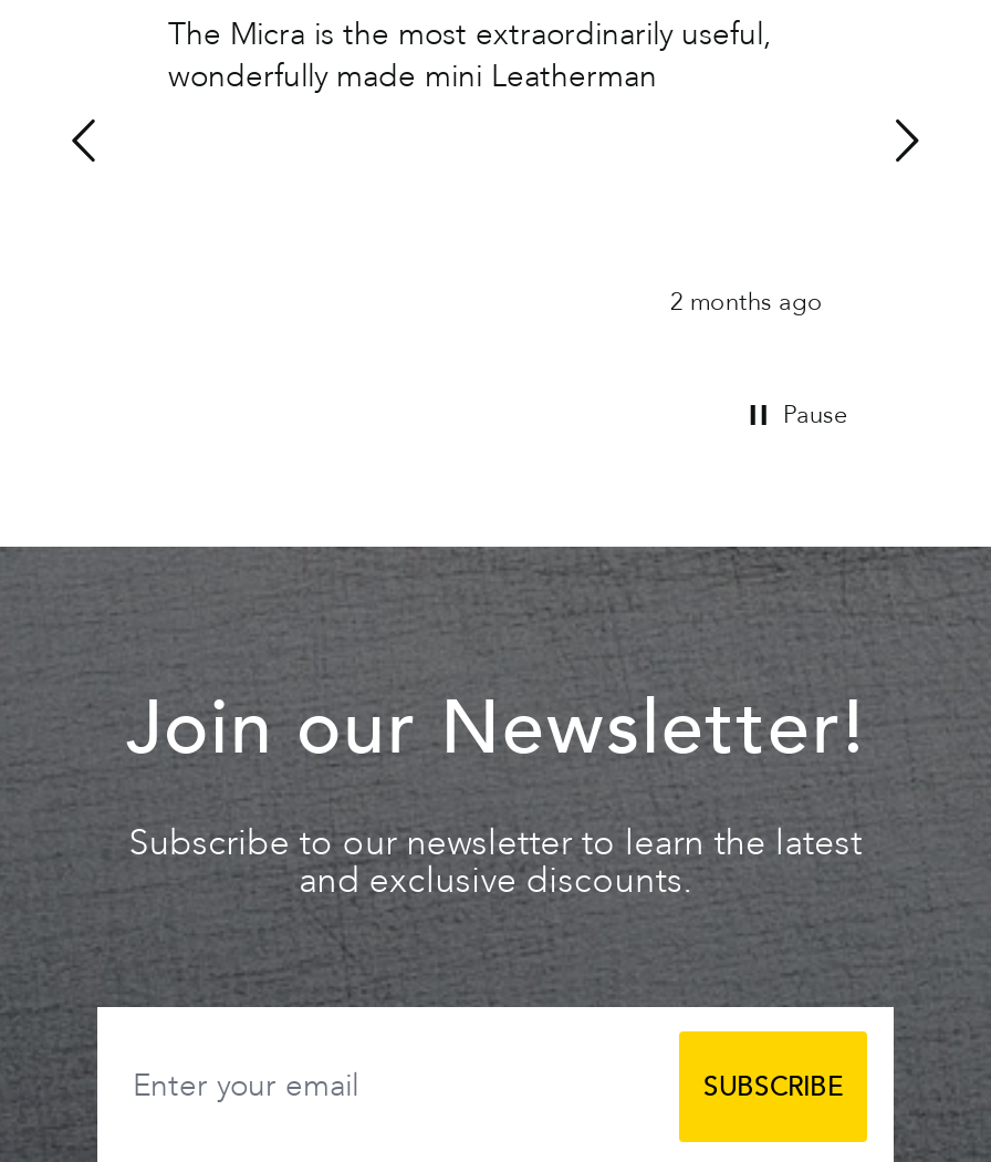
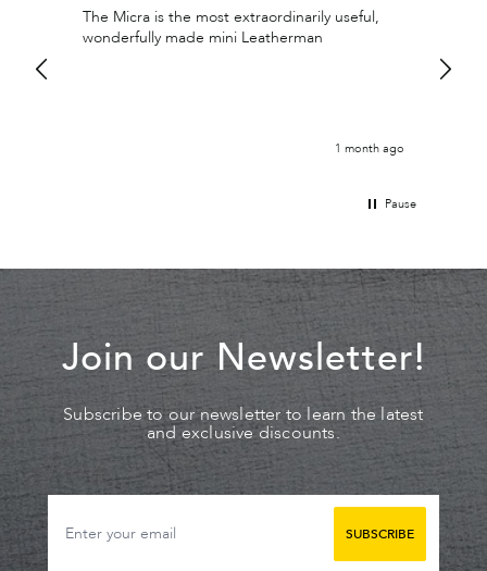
[670,286,823,319] 2 months ago -> [335,140,404,157] 1 month ago

